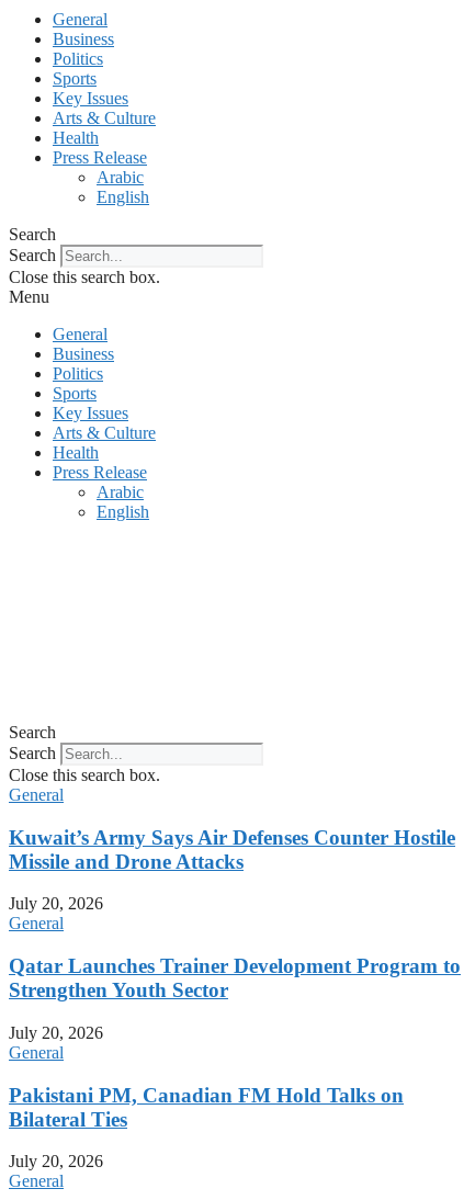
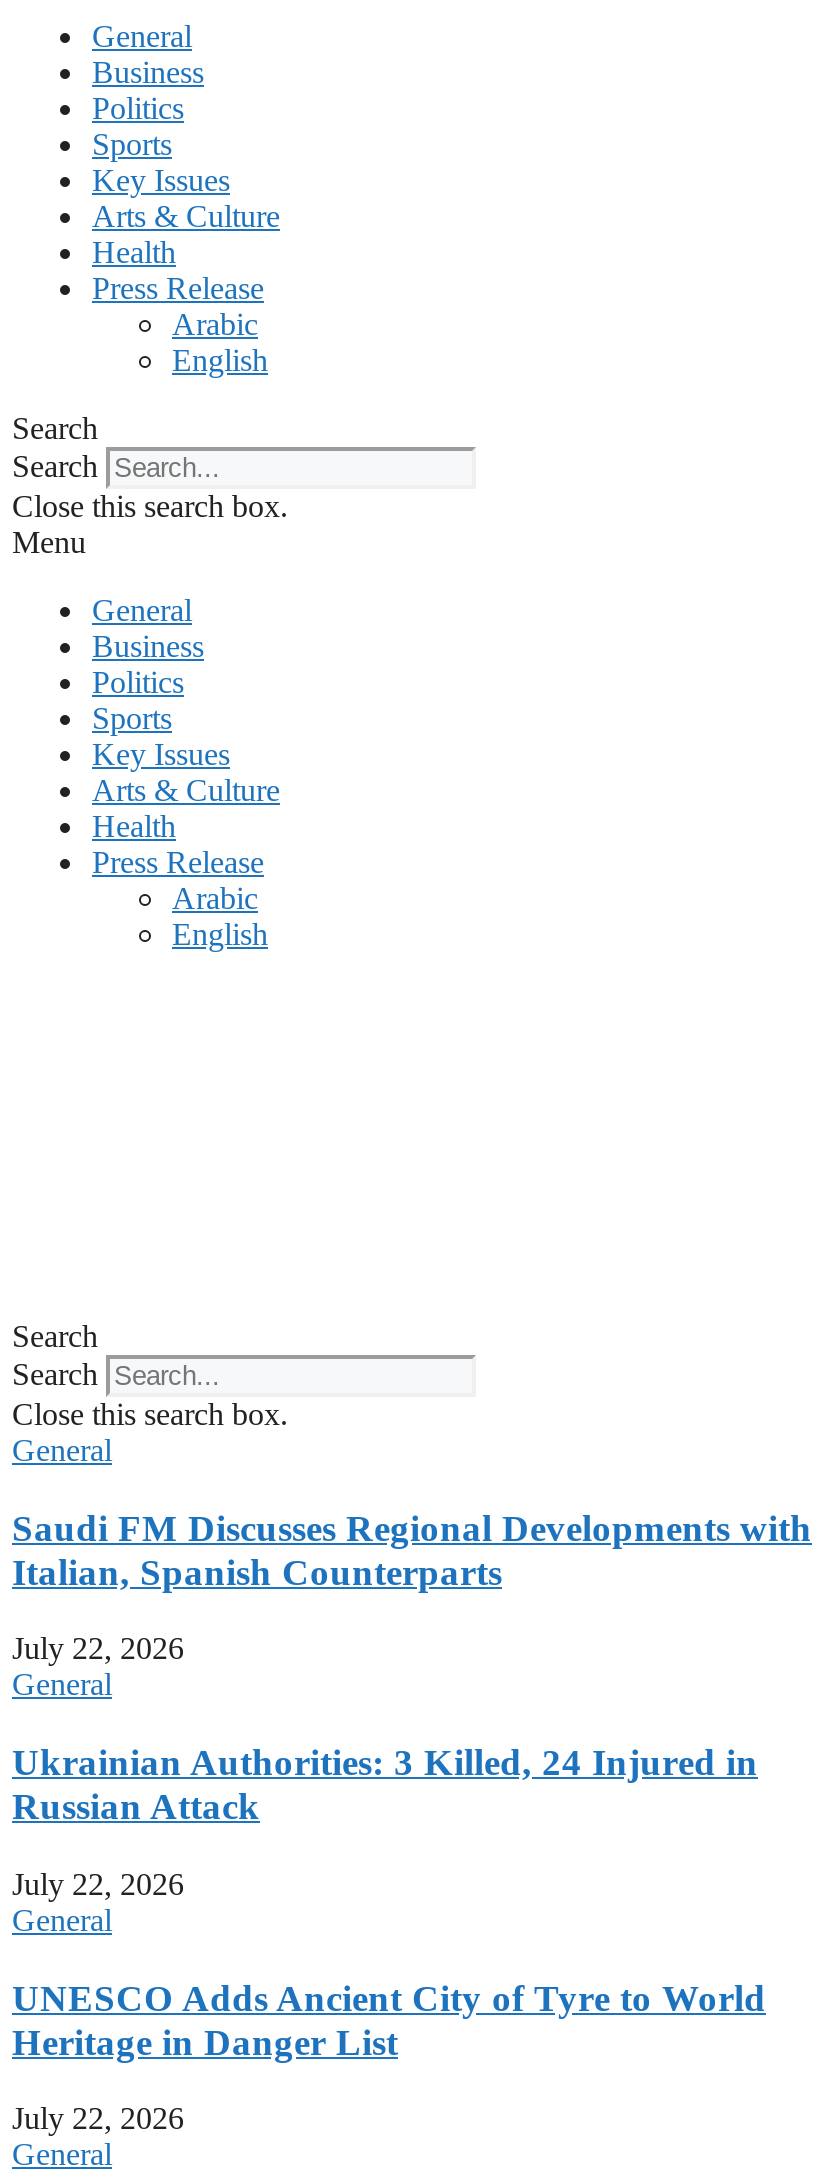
[9,826,455,873] Kuwait’s Army Says Air Defenses Counter Hostile | Missile and Drone Attacks -> [12,1506,812,1592] Saudi FM Discusses Regional Developments with | Italian, Spanish Counterparts
[9,894,103,913] July 20, 2026 -> [12,1632,184,1666] July 22, 2026
[9,955,461,1002] Qatar Launches Trainer Development Program to | Strengthen Youth Sector -> [12,1741,758,1827] Ukrainian Authorities: 3 Killed, 24 Injured in | Russian Attack
[9,1023,103,1042] July 20, 2026 -> [12,1867,184,1901] July 22, 2026
[9,1083,404,1130] Pakistani PM, Canadian FM Hold Talks on | Bilateral Ties -> [12,1976,766,2062] UNESCO Adds Ancient City of Tyre to World | Heritage in Danger List
[9,1152,103,1171] July 20, 2026 -> [12,2102,184,2136] July 22, 2026

